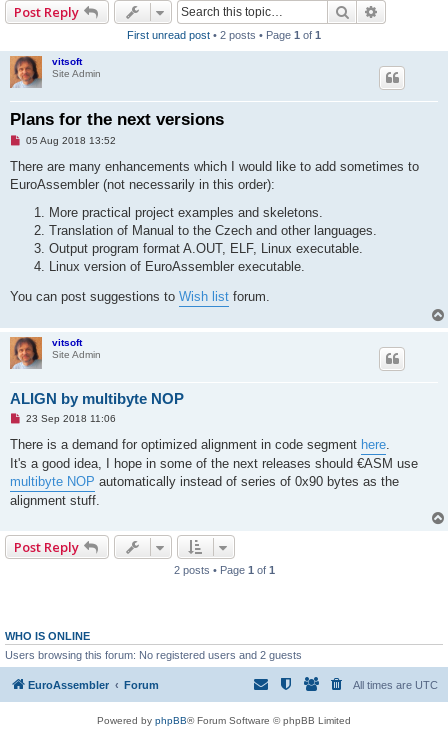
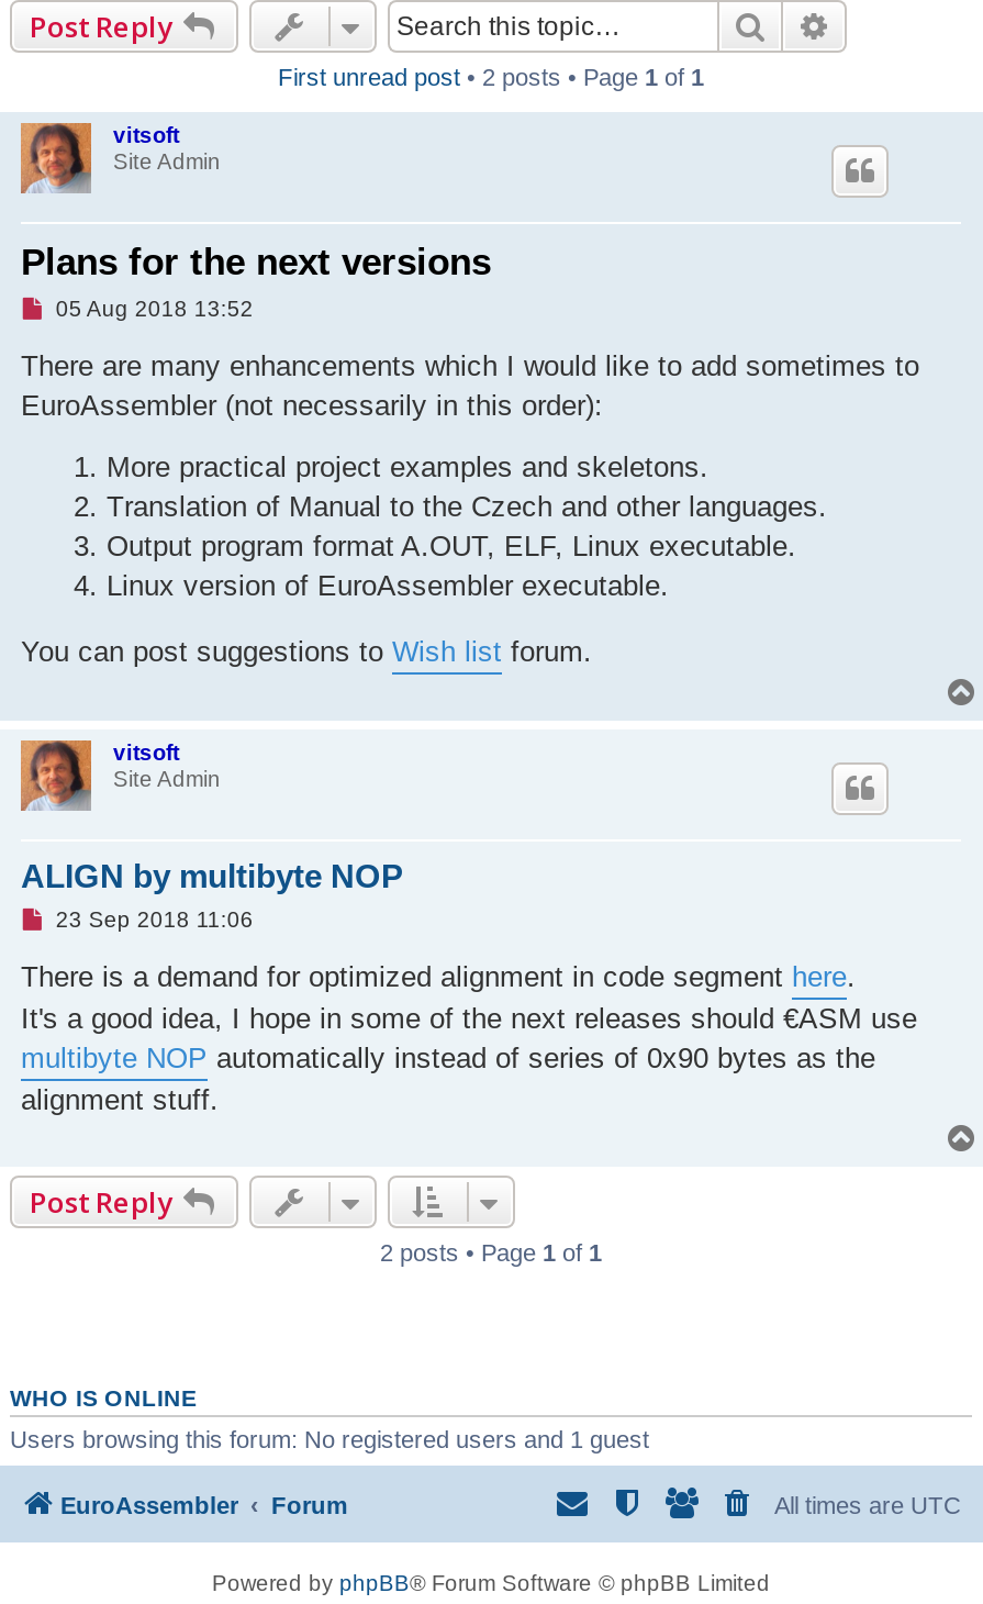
[5,649,302,661] Users browsing this forum: No registered users and 2 guests -> [10,1425,649,1452] Users browsing this forum: No registered users and 1 guest

